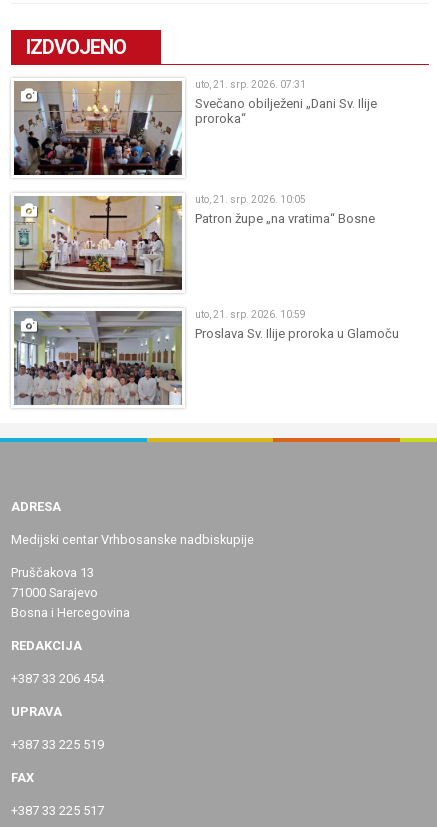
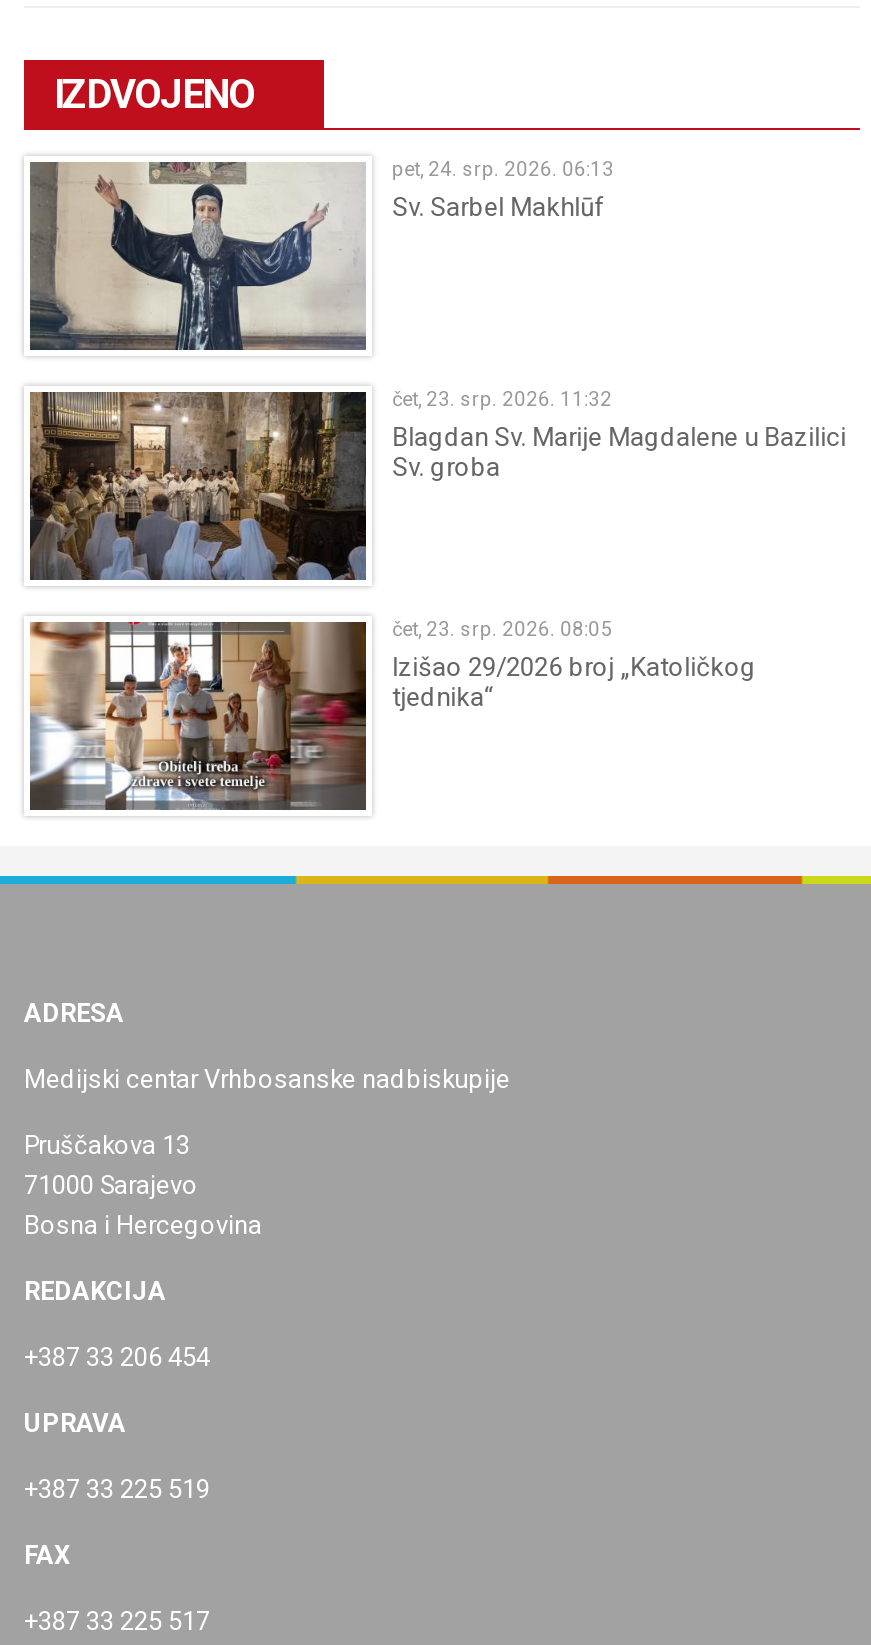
[14,79,377,176] [image] | uto, 21. srp. 2026. 07:31 | Svečano obilježeni „Dani Sv. Ilije | proroka“ -> [28,157,614,352] [image] | pet, 24. srp. 2026. 06:13 | Sv. Sarbel Makhlūf
[14,194,375,291] [image] | uto, 21. srp. 2026. 10:05 | Patron župe „na vratima“ Bosne -> [30,387,846,582] [image] | čet, 23. srp. 2026. 11:32 | Blagdan Sv. Marije Magdalene u Bazilici | Sv. groba
[13,309,399,405] [image] | uto, 21. srp. 2026. 10:59 | Proslava Sv. Ilije proroka u Glamoču -> [28,618,756,812] [image] | čet, 23. srp. 2026. 08:05 | Izišao 29/2026 broj „Katoličkog | tjednika“

